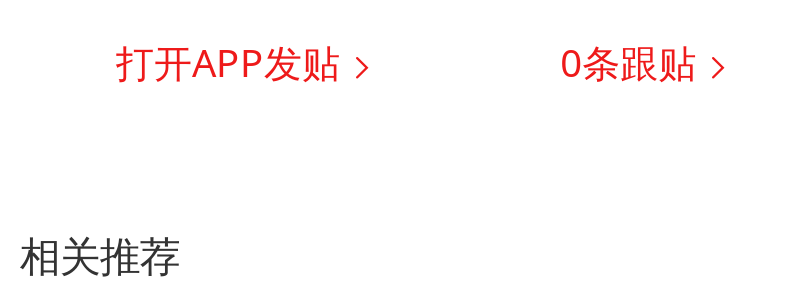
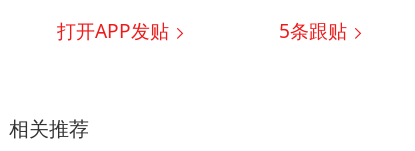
[560,36,706,88] 0条跟贴 -> [279,18,352,44] 5条跟贴

